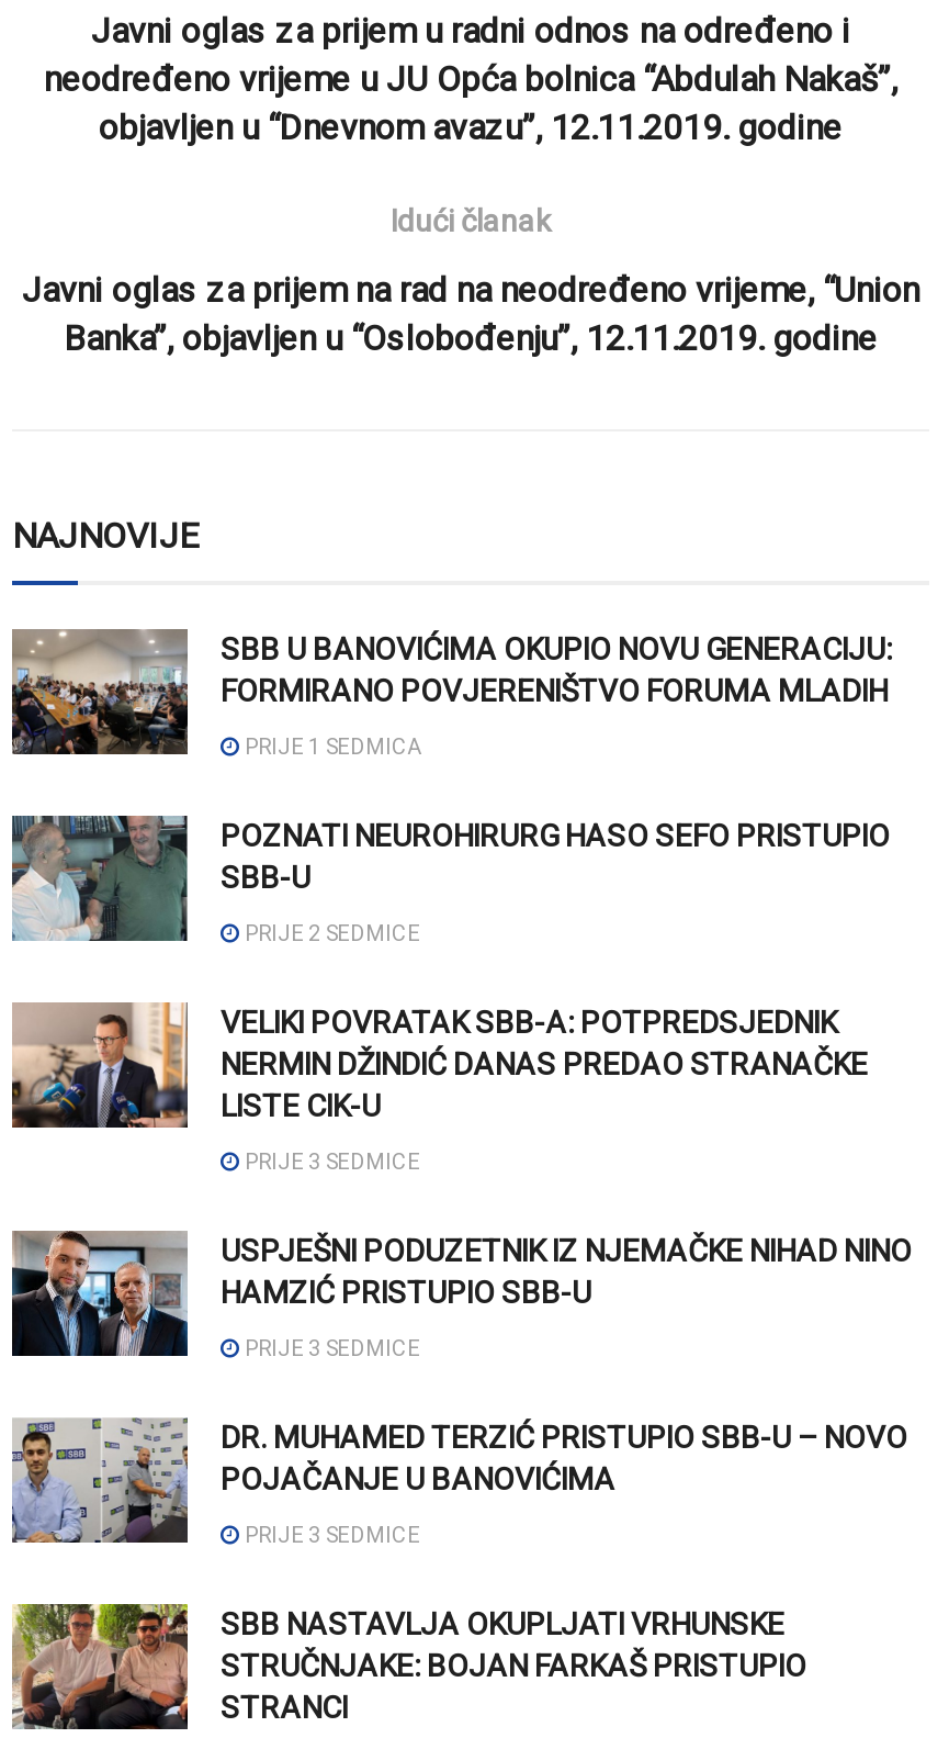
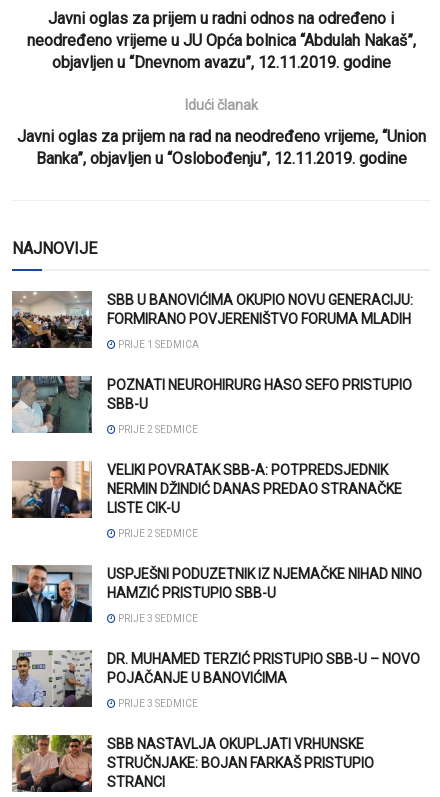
[240,1149,420,1173] PRIJE 3 SEDMICE -> [116,528,198,539] PRIJE 2 SEDMICE

